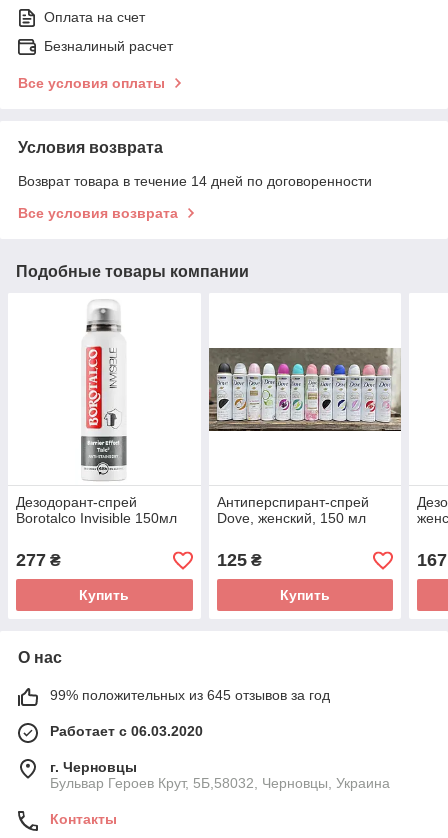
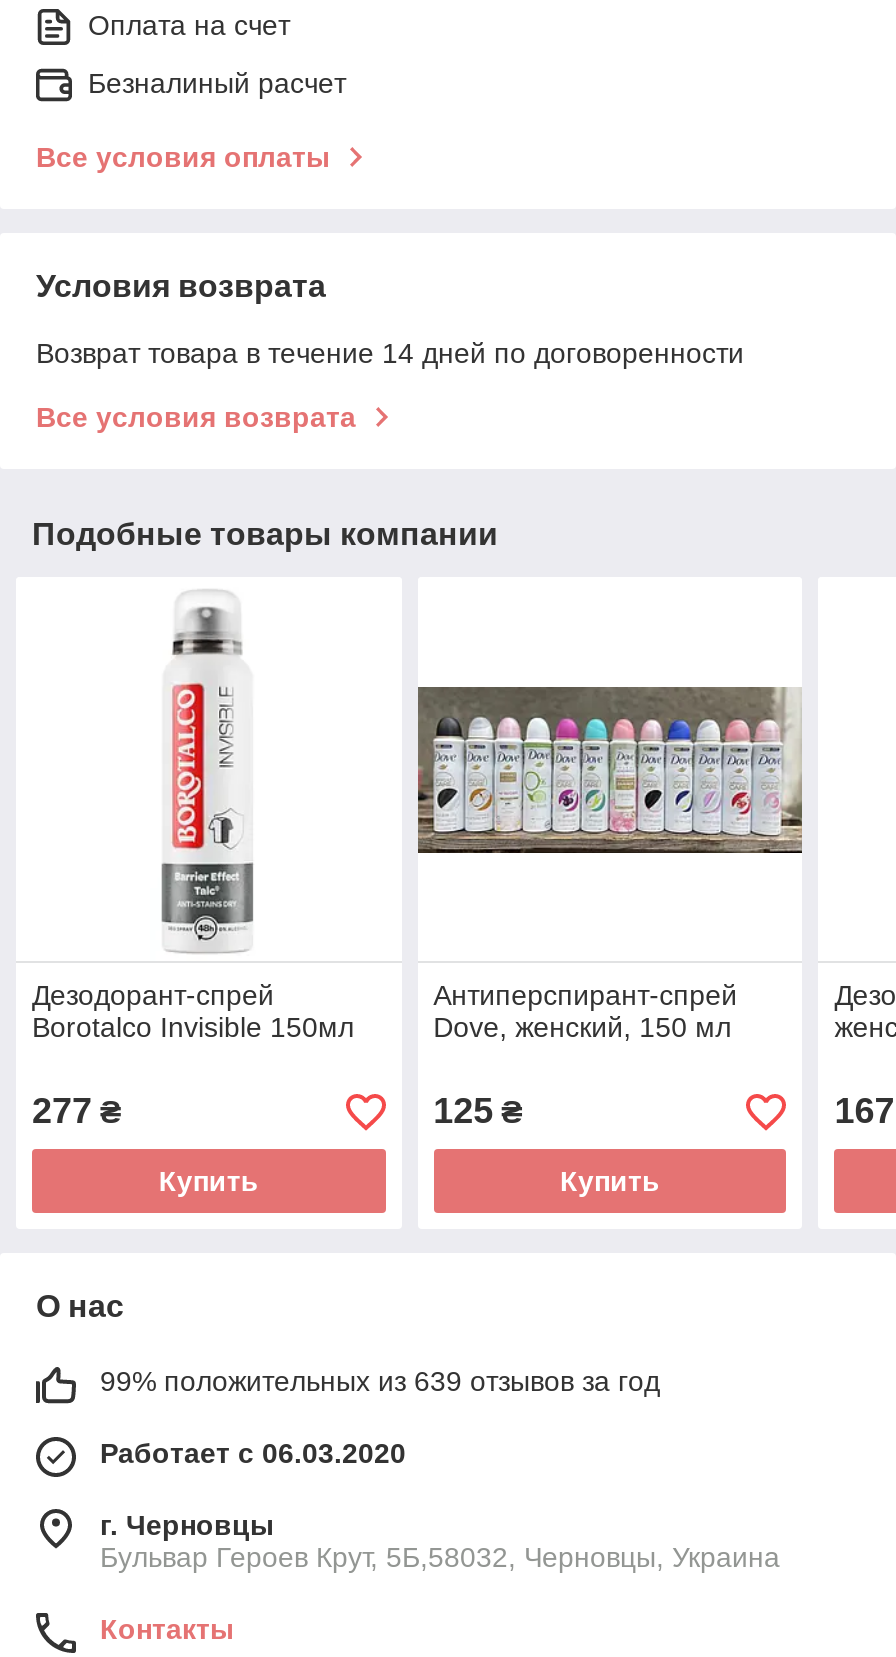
[50,687,330,703] 99% положительных из 645 отзывов за год -> [100,1366,660,1398] 99% положительных из 639 отзывов за год

